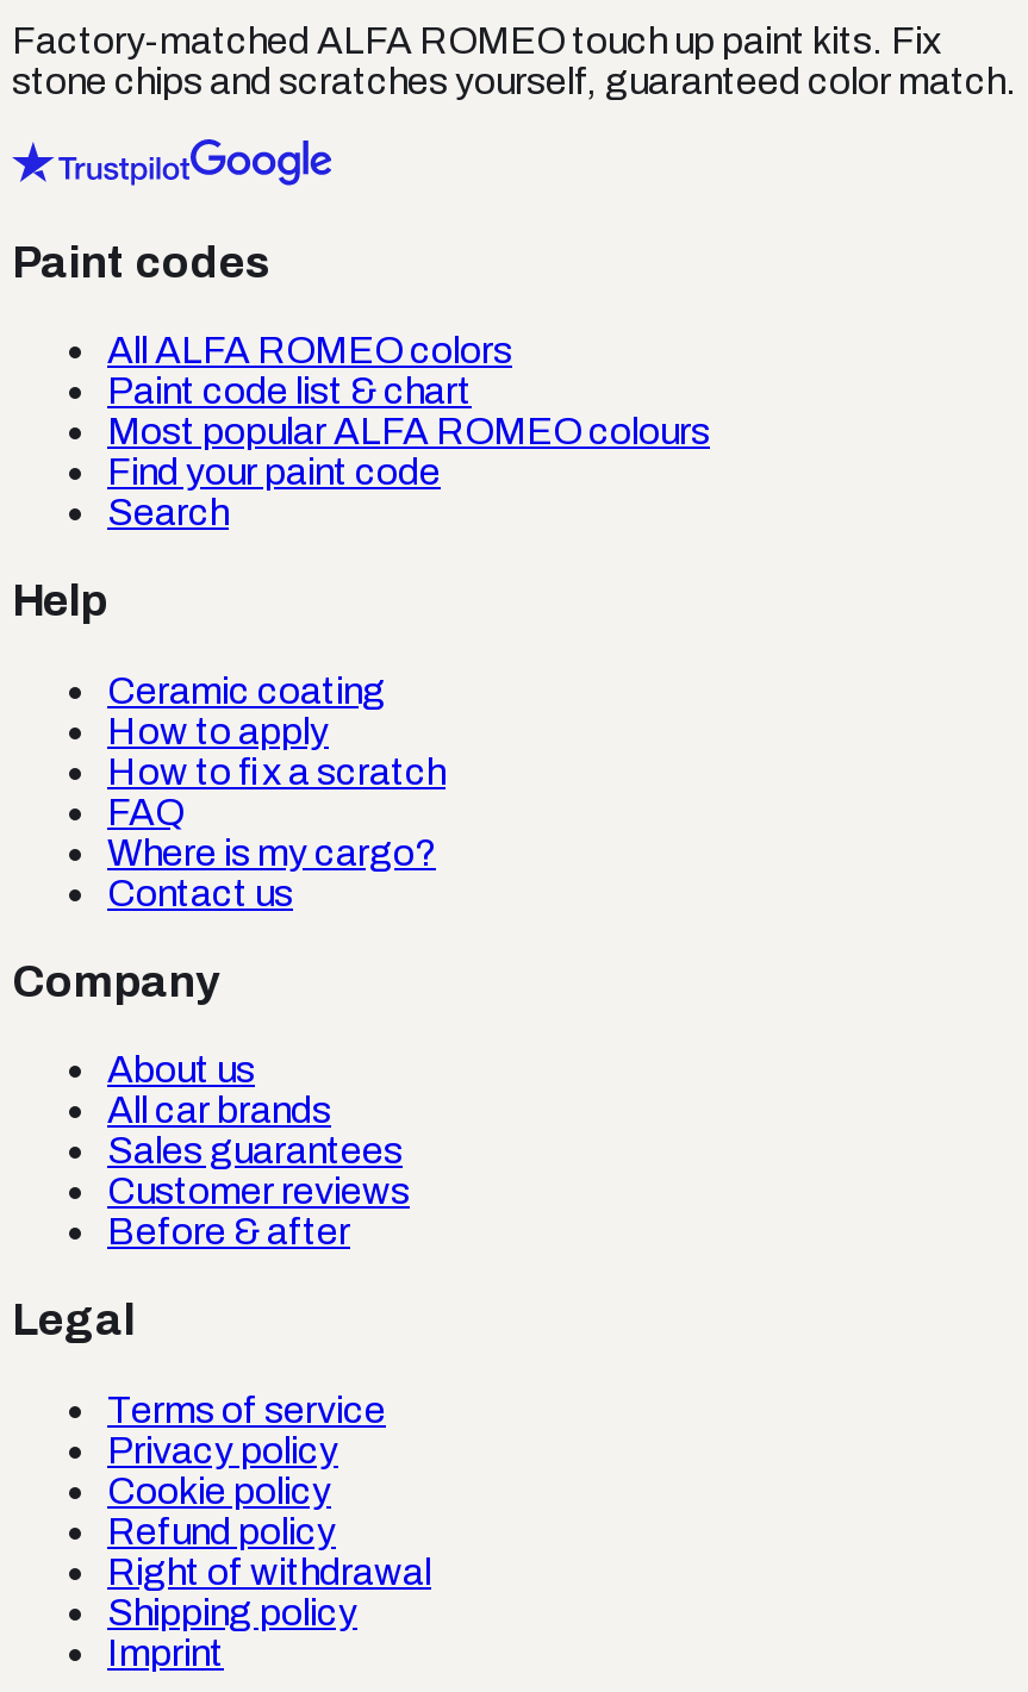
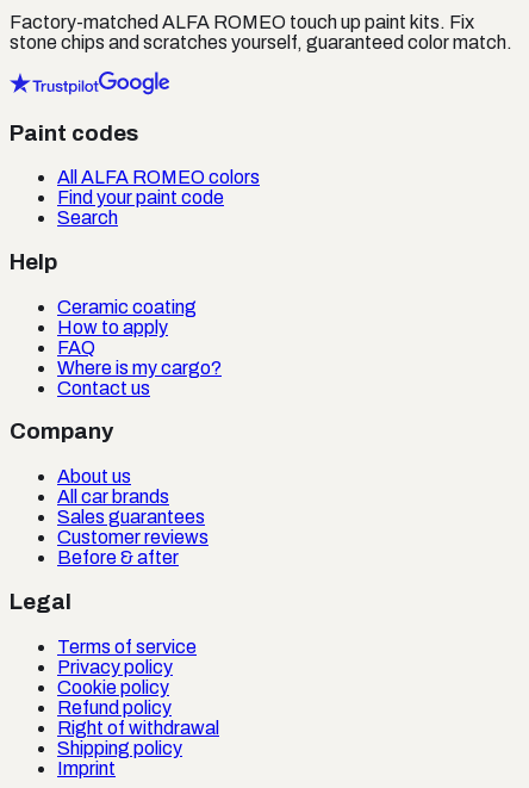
[107,371,710,452] Paint code list & chart | Most popular ALFA ROMEO colours -> none
[107,751,446,791] How to fix a scratch -> none

